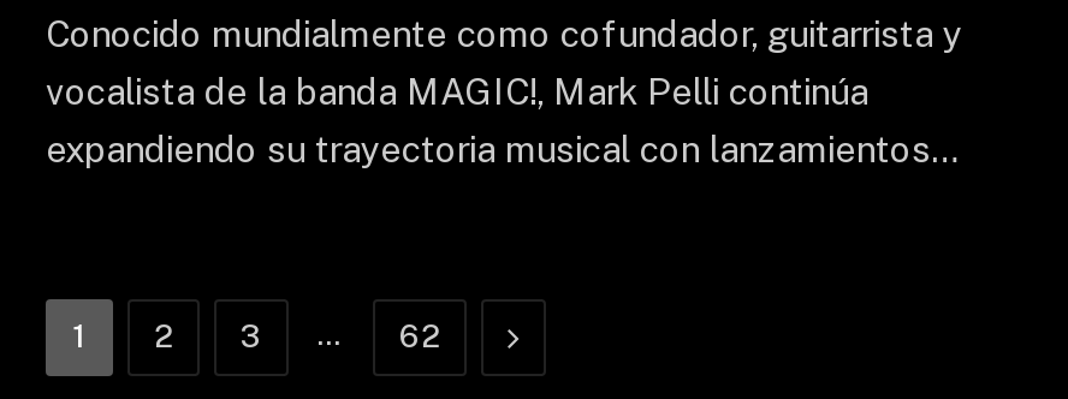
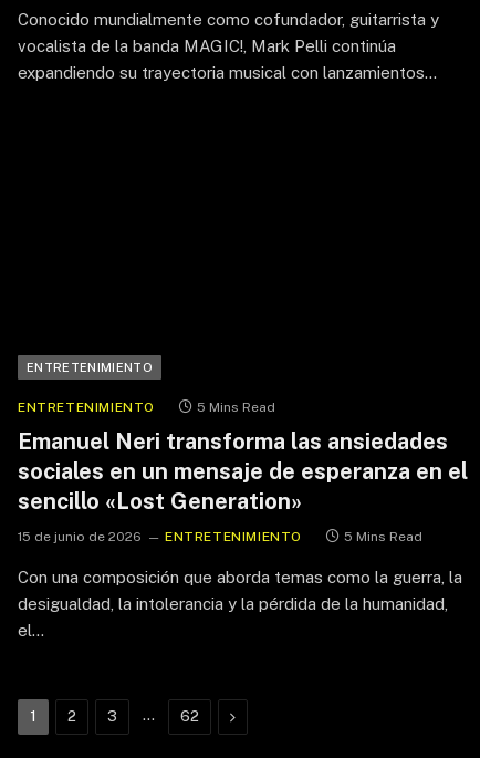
none -> [18,361,468,640] ENTRETENIMIENTO | ENTRETENIMIENTO | 5 Mins Read | Emanuel Neri transforma las ansiedades | sociales en un mensaje de esperanza en el | sencillo «Lost Generation» | 15 de junio de 2026 | ENTRETENIMIENTO | 5 Mins Read | Con una composición que aborda temas como la guerra, la | desigualdad, la intolerancia y la pérdida de la humanidad, | el…

